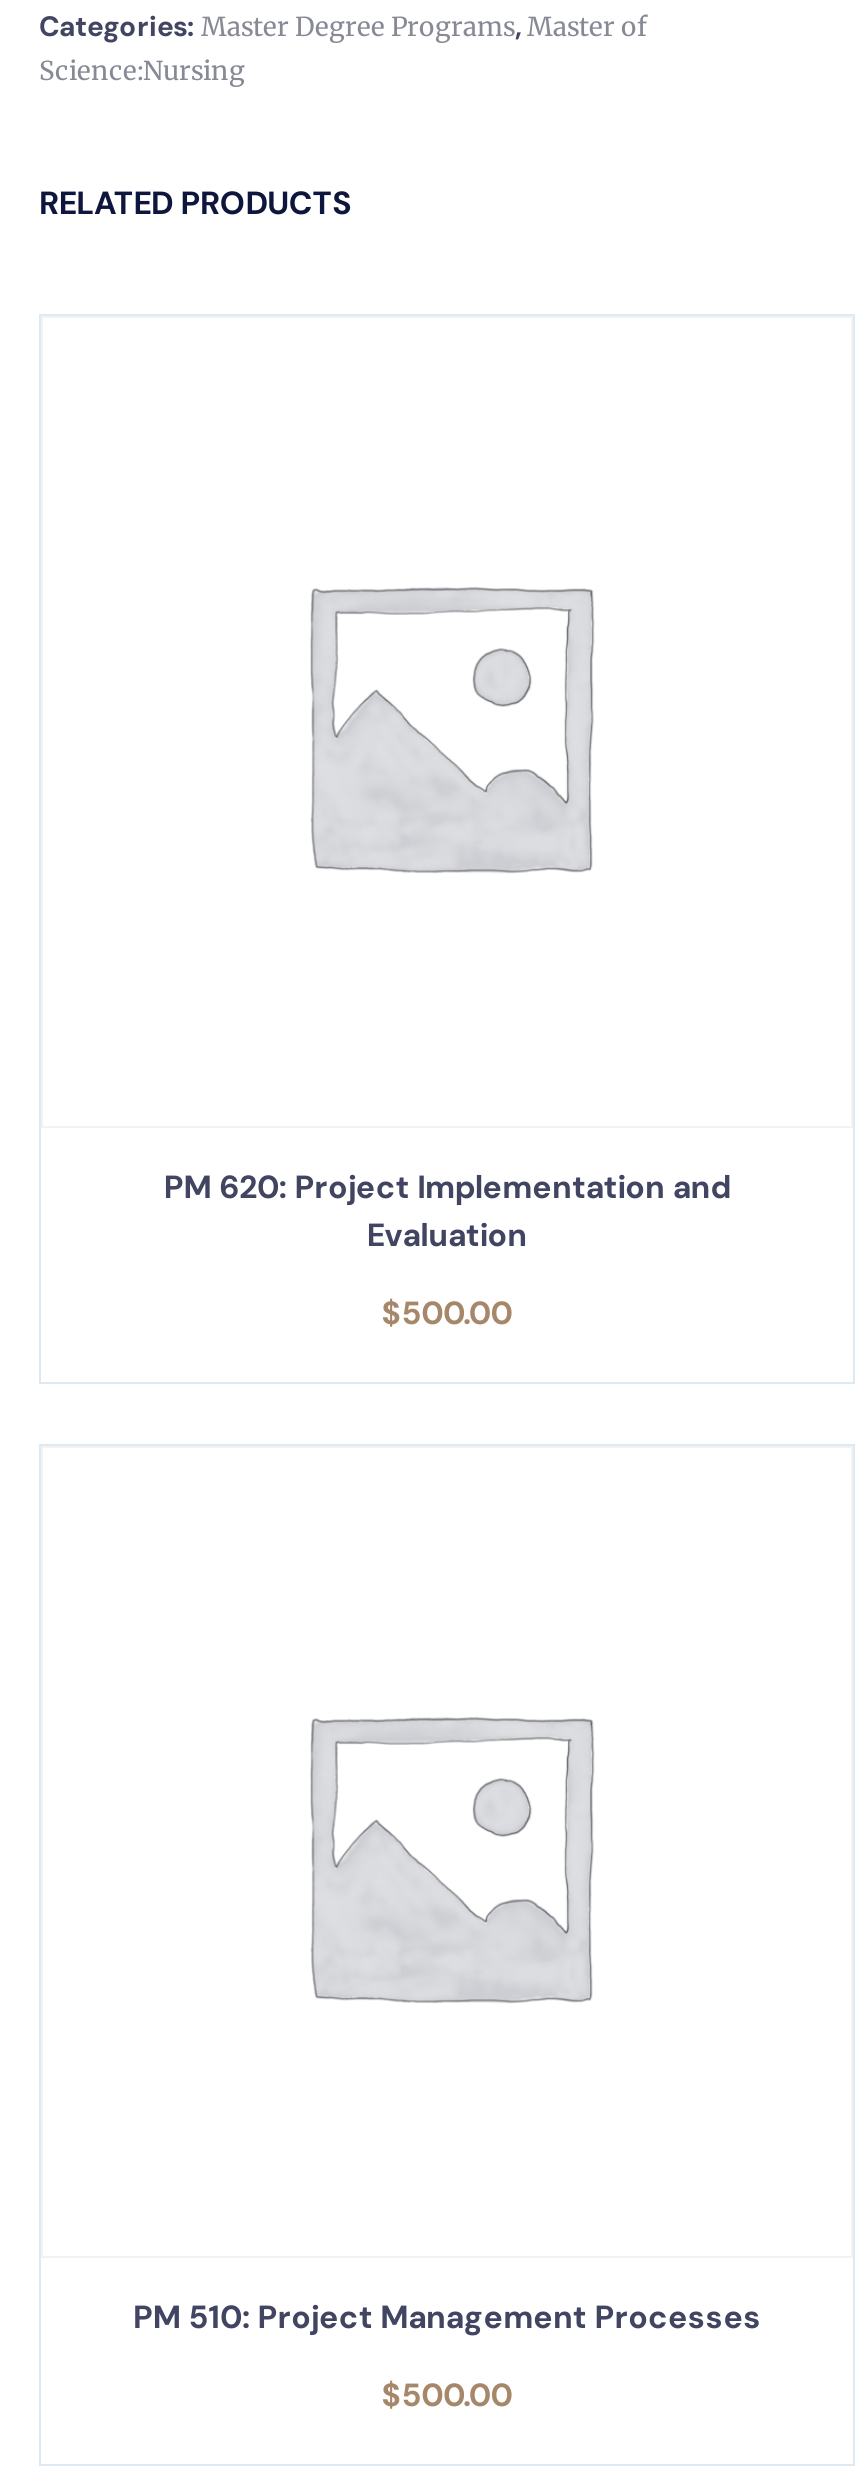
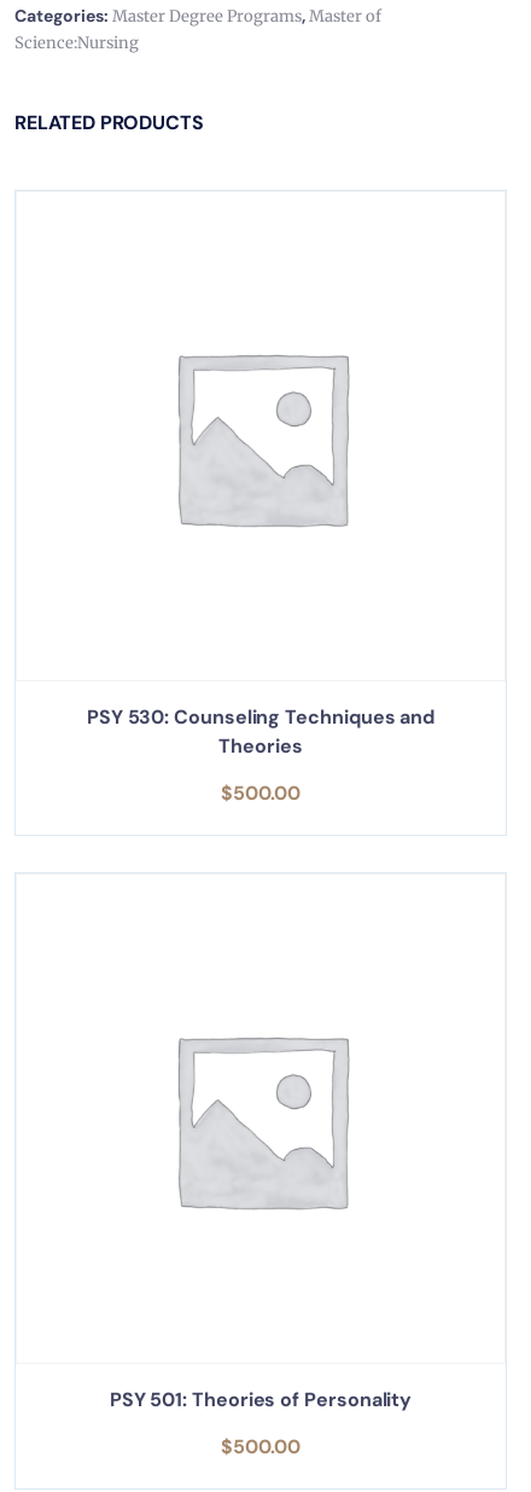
[164,1165,730,1255] PM 620: Project Implementation and | Evaluation -> [87,704,435,758] PSY 530: Counseling Techniques and | Theories
[133,2295,761,2337] PM 510: Project Management Processes -> [110,1387,412,1412] PSY 501: Theories of Personality

